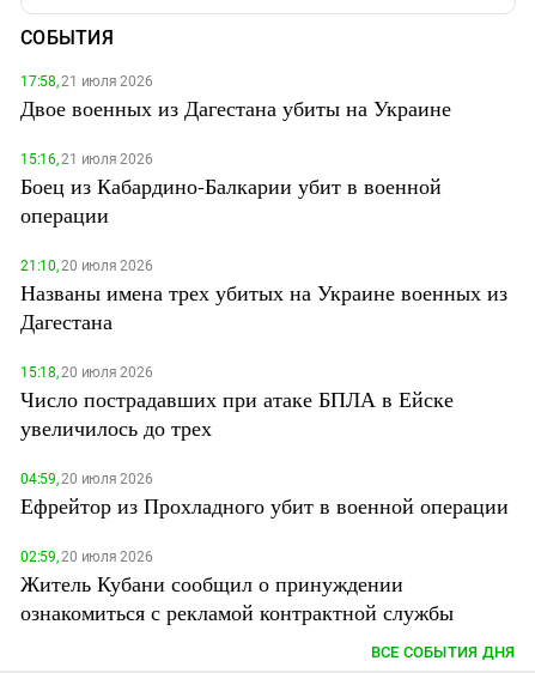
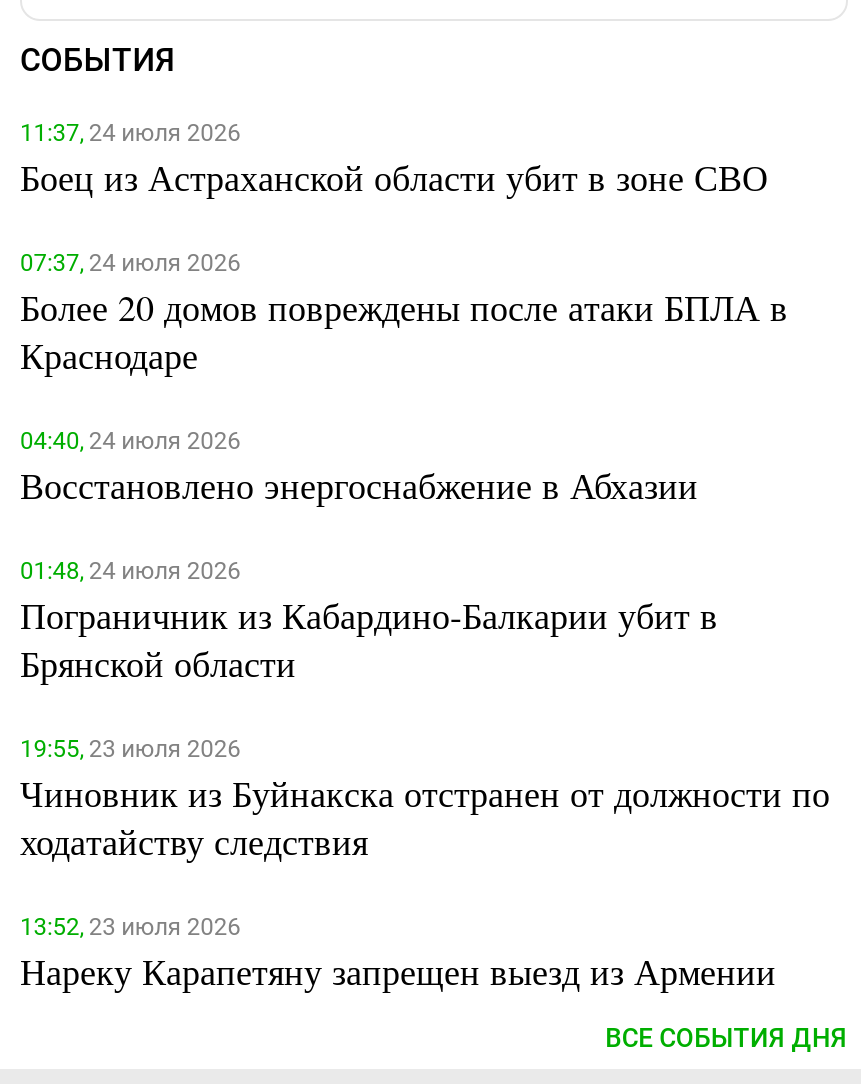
[20,73,451,122] 17:58, 21 июля 2026 | Двое военных из Дагестана убиты на Украине -> [20,119,768,201] 11:37, 24 июля 2026 | Боец из Астраханской области убит в зоне СВО
[20,151,442,229] 15:16, 21 июля 2026 | Боец из Кабардино-Балкарии убит в военной | операции -> [20,249,788,379] 07:37, 24 июля 2026 | Более 20 домов повреждены после атаки БПЛА в | Краснодаре
[20,257,507,335] 21:10, 20 июля 2026 | Названы имена трех убитых на Украине военных из | Дагестана -> [20,427,698,509] 04:40, 24 июля 2026 | Восстановлено энергоснабжение в Абхазии
[20,364,454,442] 15:18, 20 июля 2026 | Число пострадавших при атаке БПЛА в Ейске | увеличилось до трех -> [20,557,718,687] 01:48, 24 июля 2026 | Пограничник из Кабардино-Балкарии убит в | Брянской области
[20,471,509,520] 04:59, 20 июля 2026 | Ефрейтор из Прохладного убит в военной операции -> [20,735,830,865] 19:55, 23 июля 2026 | Чиновник из Буйнакска отстранен от должности по | ходатайству следствия
[20,548,454,626] 02:59, 20 июля 2026 | Житель Кубани сообщил о принуждении | ознакомиться с рекламой контрактной службы -> [20,913,776,995] 13:52, 23 июля 2026 | Нареку Карапетяну запрещен выезд из Армении

